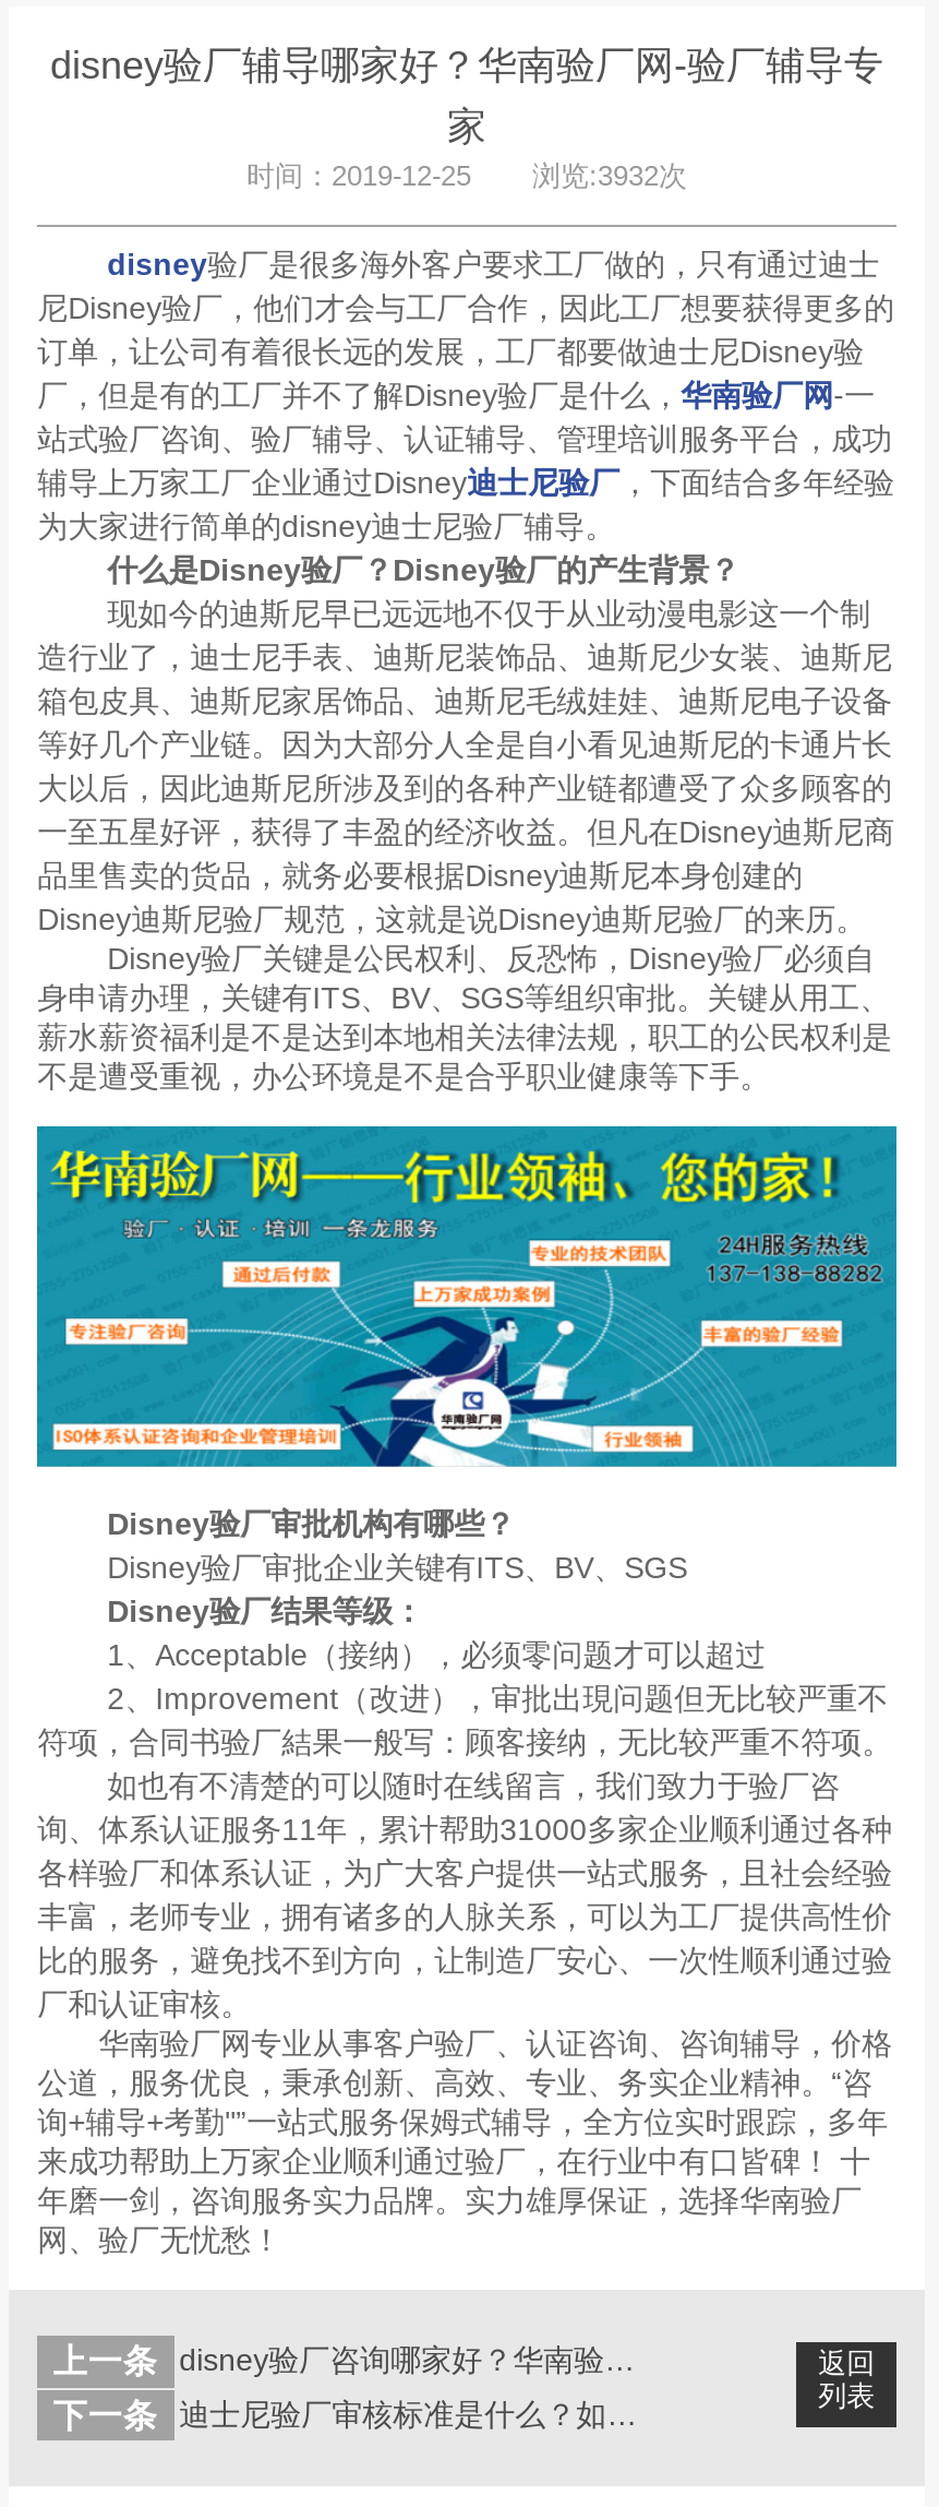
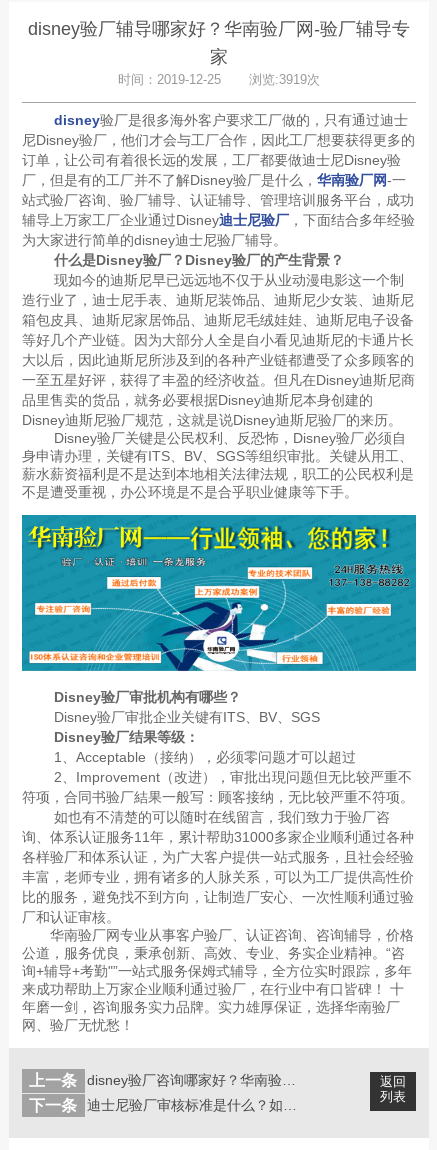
[246,158,687,191] 时间：2019-12-25 浏览:3932次 -> [118,72,320,87] 时间：2019-12-25 浏览:3919次

